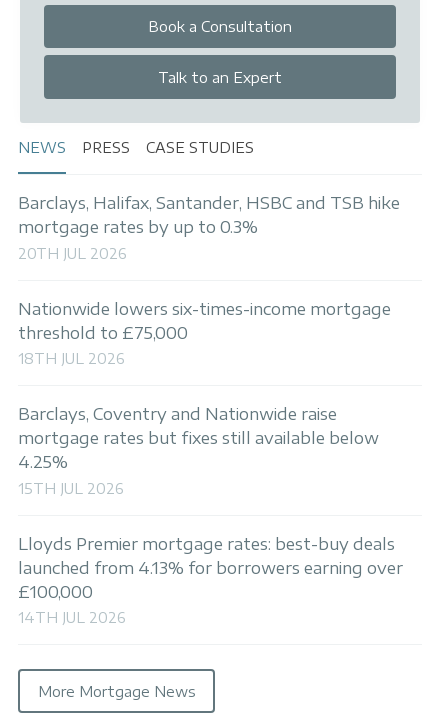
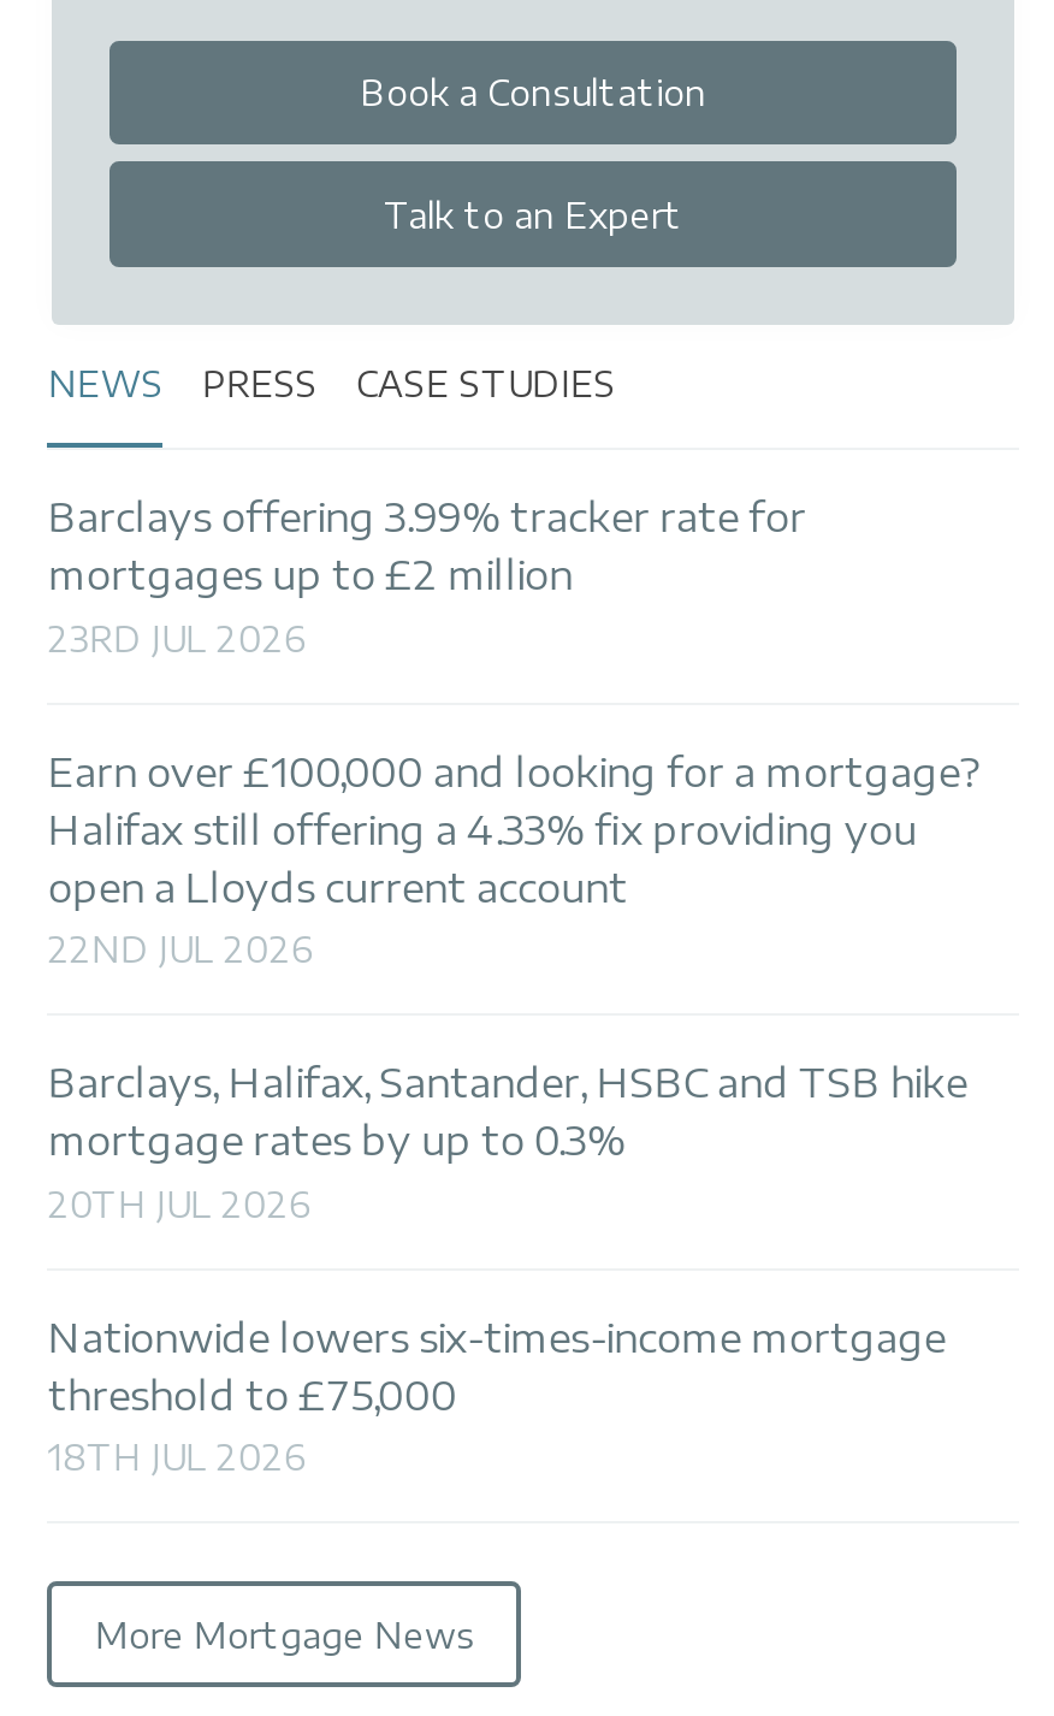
none -> [48,494,979,971] Barclays offering 3.99% tracker rate for | mortgages up to £2 million | 23RD JUL 2026 | Earn over £100,000 and looking for a mortgage? | Halifax still offering a 4.33% fix providing you | open a Lloyds current account | 22ND JUL 2026
moved [18,193,400,367] -> [48,1060,967,1478]: Barclays, Halifax, Santander, HSBC and TSB hike | mortgage rates by up to 0.3% | 20TH JUL 2026 | Nationwide lowers six-times-income mortgage | threshold to £75,000 | 18TH JUL 2026
[18,404,403,626] Barclays, Coventry and Nationwide raise | mortgage rates but fixes still available below | 4.25% | 15TH JUL 2026 | Lloyds Premier mortgage rates: best-buy deals | launched from 4.13% for borrowers earning over | £100,000 | 14TH JUL 2026 -> none

